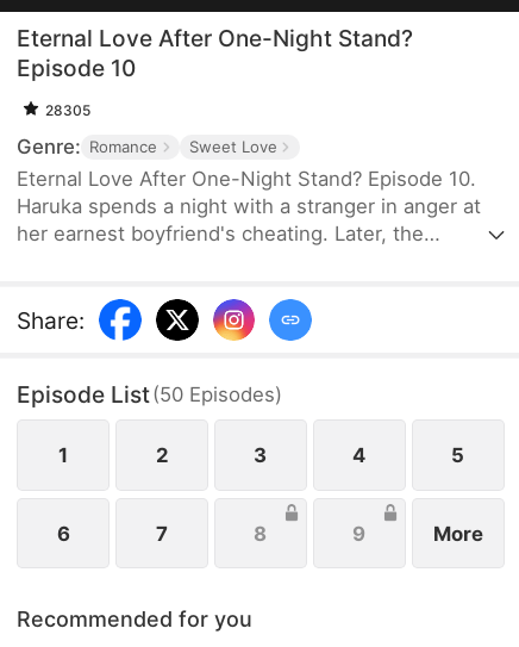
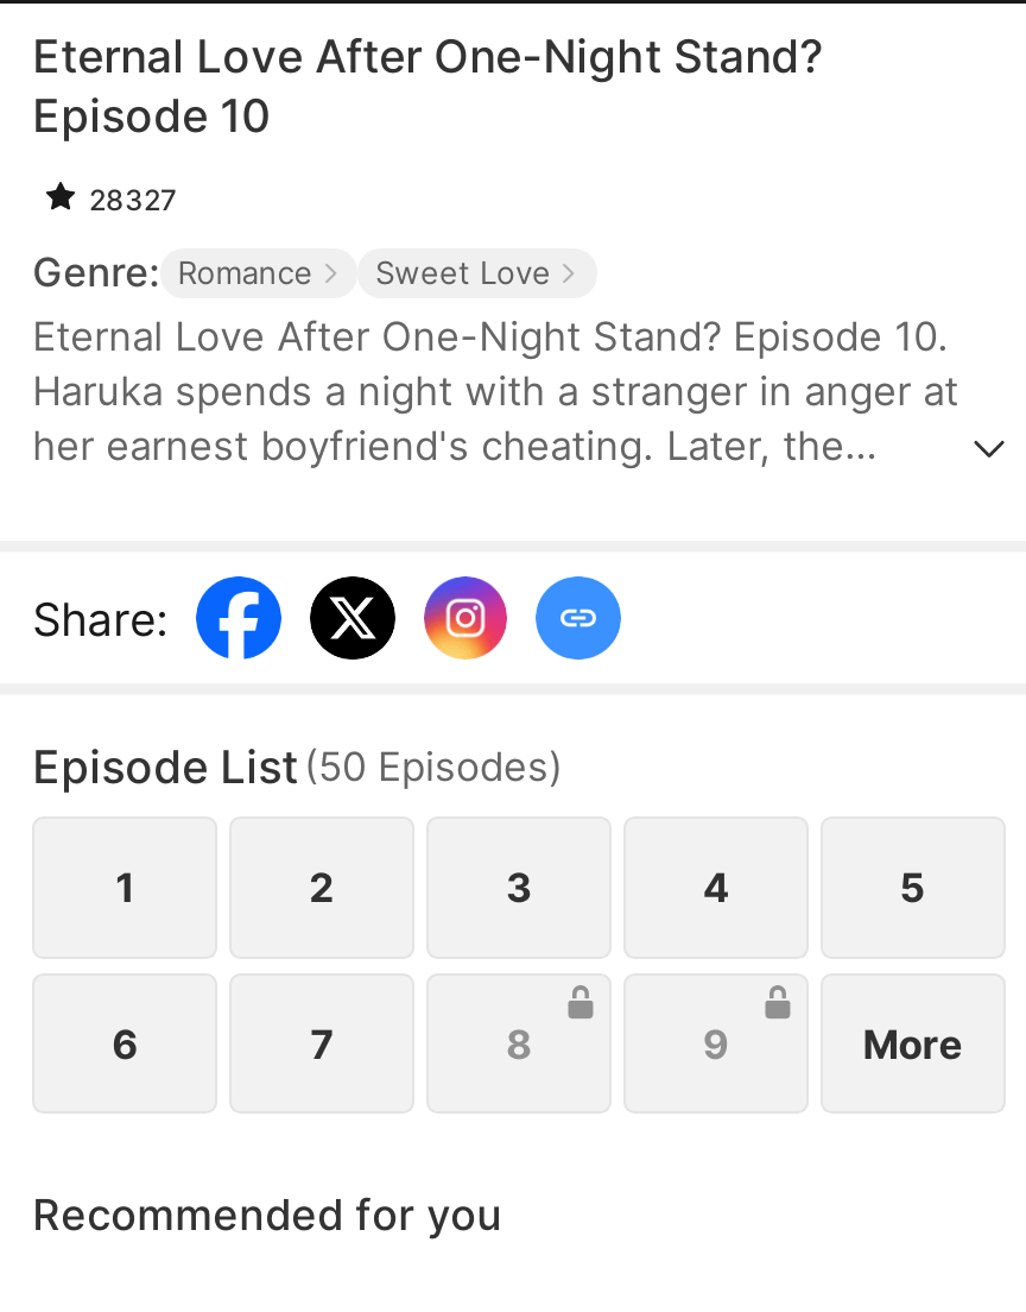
[45,101,90,119] 28305 -> [89,181,177,217] 28327

